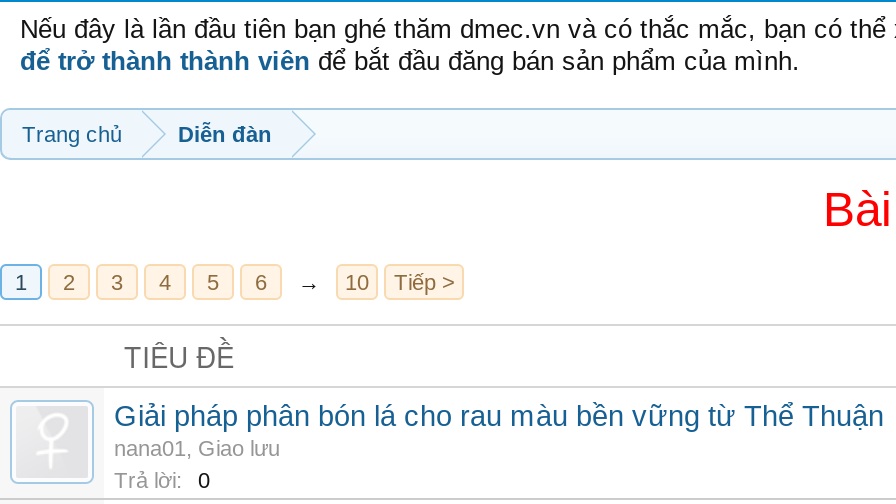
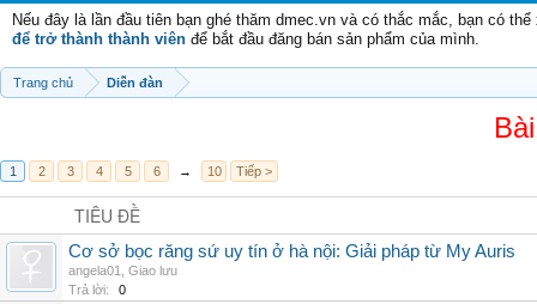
[114,400,884,460] Giải pháp phân bón lá cho rau màu bền vững từ Thể Thuận | nana01, Giao lưu -> [68,242,515,278] Cơ sở bọc răng sứ uy tín ở hà nội: Giải pháp từ My Auris | angela01, Giao lưu

